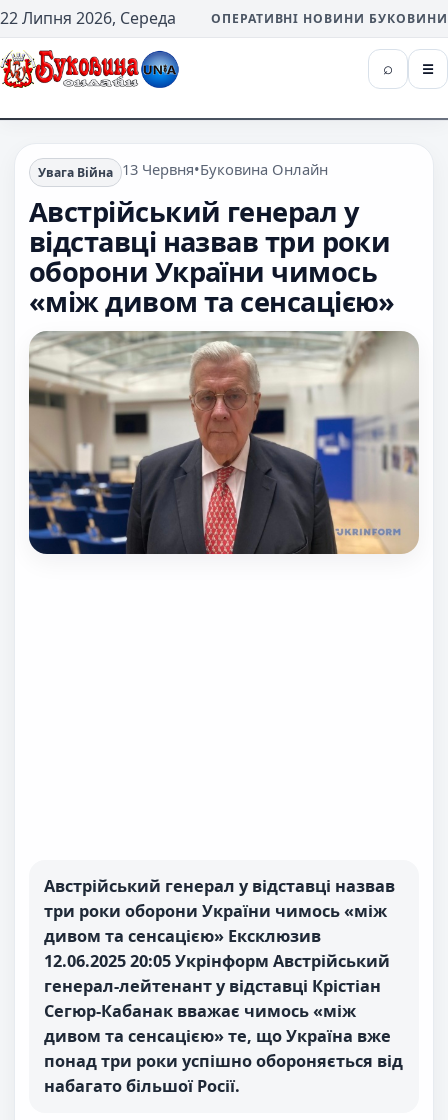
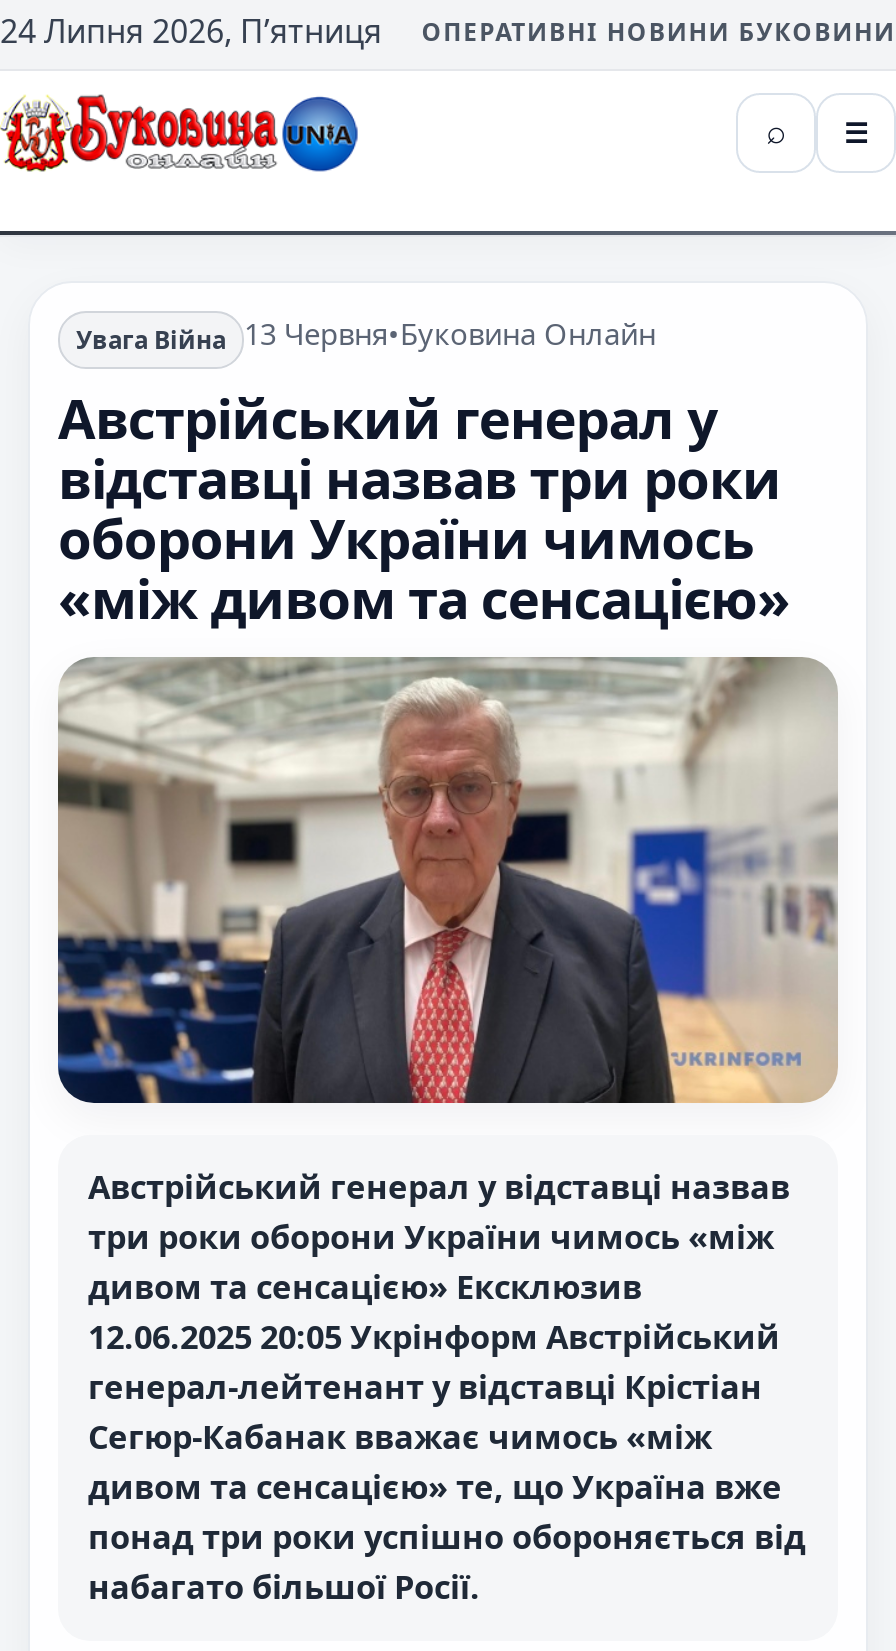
[0,7,176,29] 22 Липня 2026, Середа -> [0,9,382,53] 24 Липня 2026, П’ятниця

